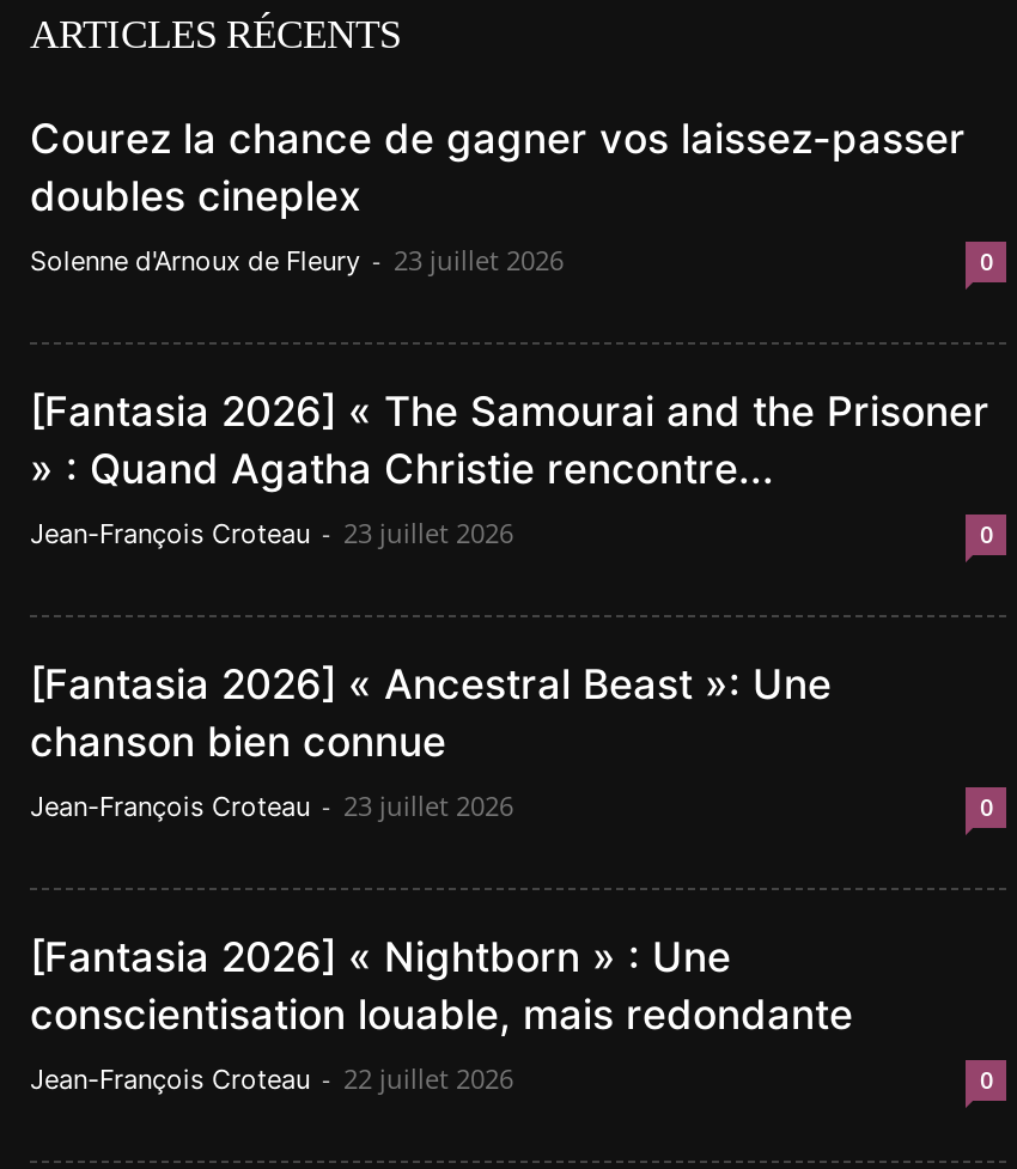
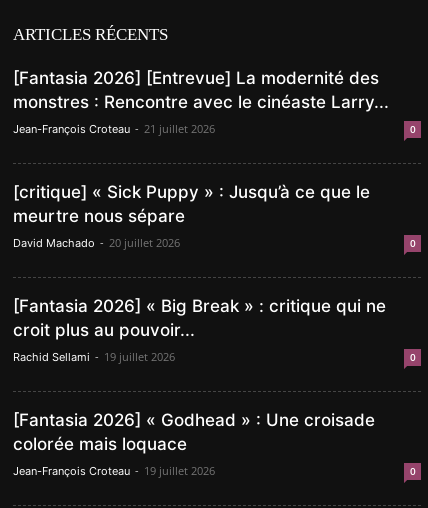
[30,115,966,278] Courez la chance de gagner vos laissez-passer | doubles cineplex | Solenne d'Arnoux de Fleury - 23 juillet 2026 -> [13,68,389,136] [Fantasia 2026] [Entrevue] La modernité des | monstres : Rencontre avec le cinéaste Larry... | Jean-François Croteau - 21 juillet 2026
[30,388,989,550] [Fantasia 2026] « The Samourai and the Prisoner | » : Quand Agatha Christie rencontre... | Jean-François Croteau - 23 juillet 2026 -> [13,182,370,250] [critique] « Sick Puppy » : Jusqu’à ce que le | meurtre nous sépare | David Machado - 20 juillet 2026
[30,660,832,823] [Fantasia 2026] « Ancestral Beast »: Une | chanson bien connue | Jean-François Croteau - 23 juillet 2026 -> [13,296,386,364] [Fantasia 2026] « Big Break » : critique qui ne | croit plus au pouvoir... | Rachid Sellami - 19 juillet 2026
[30,933,853,1096] [Fantasia 2026] « Nightborn » : Une | conscientisation louable, mais redondante | Jean-François Croteau - 22 juillet 2026 -> [13,410,375,478] [Fantasia 2026] « Godhead » : Une croisade | colorée mais loquace | Jean-François Croteau - 19 juillet 2026

